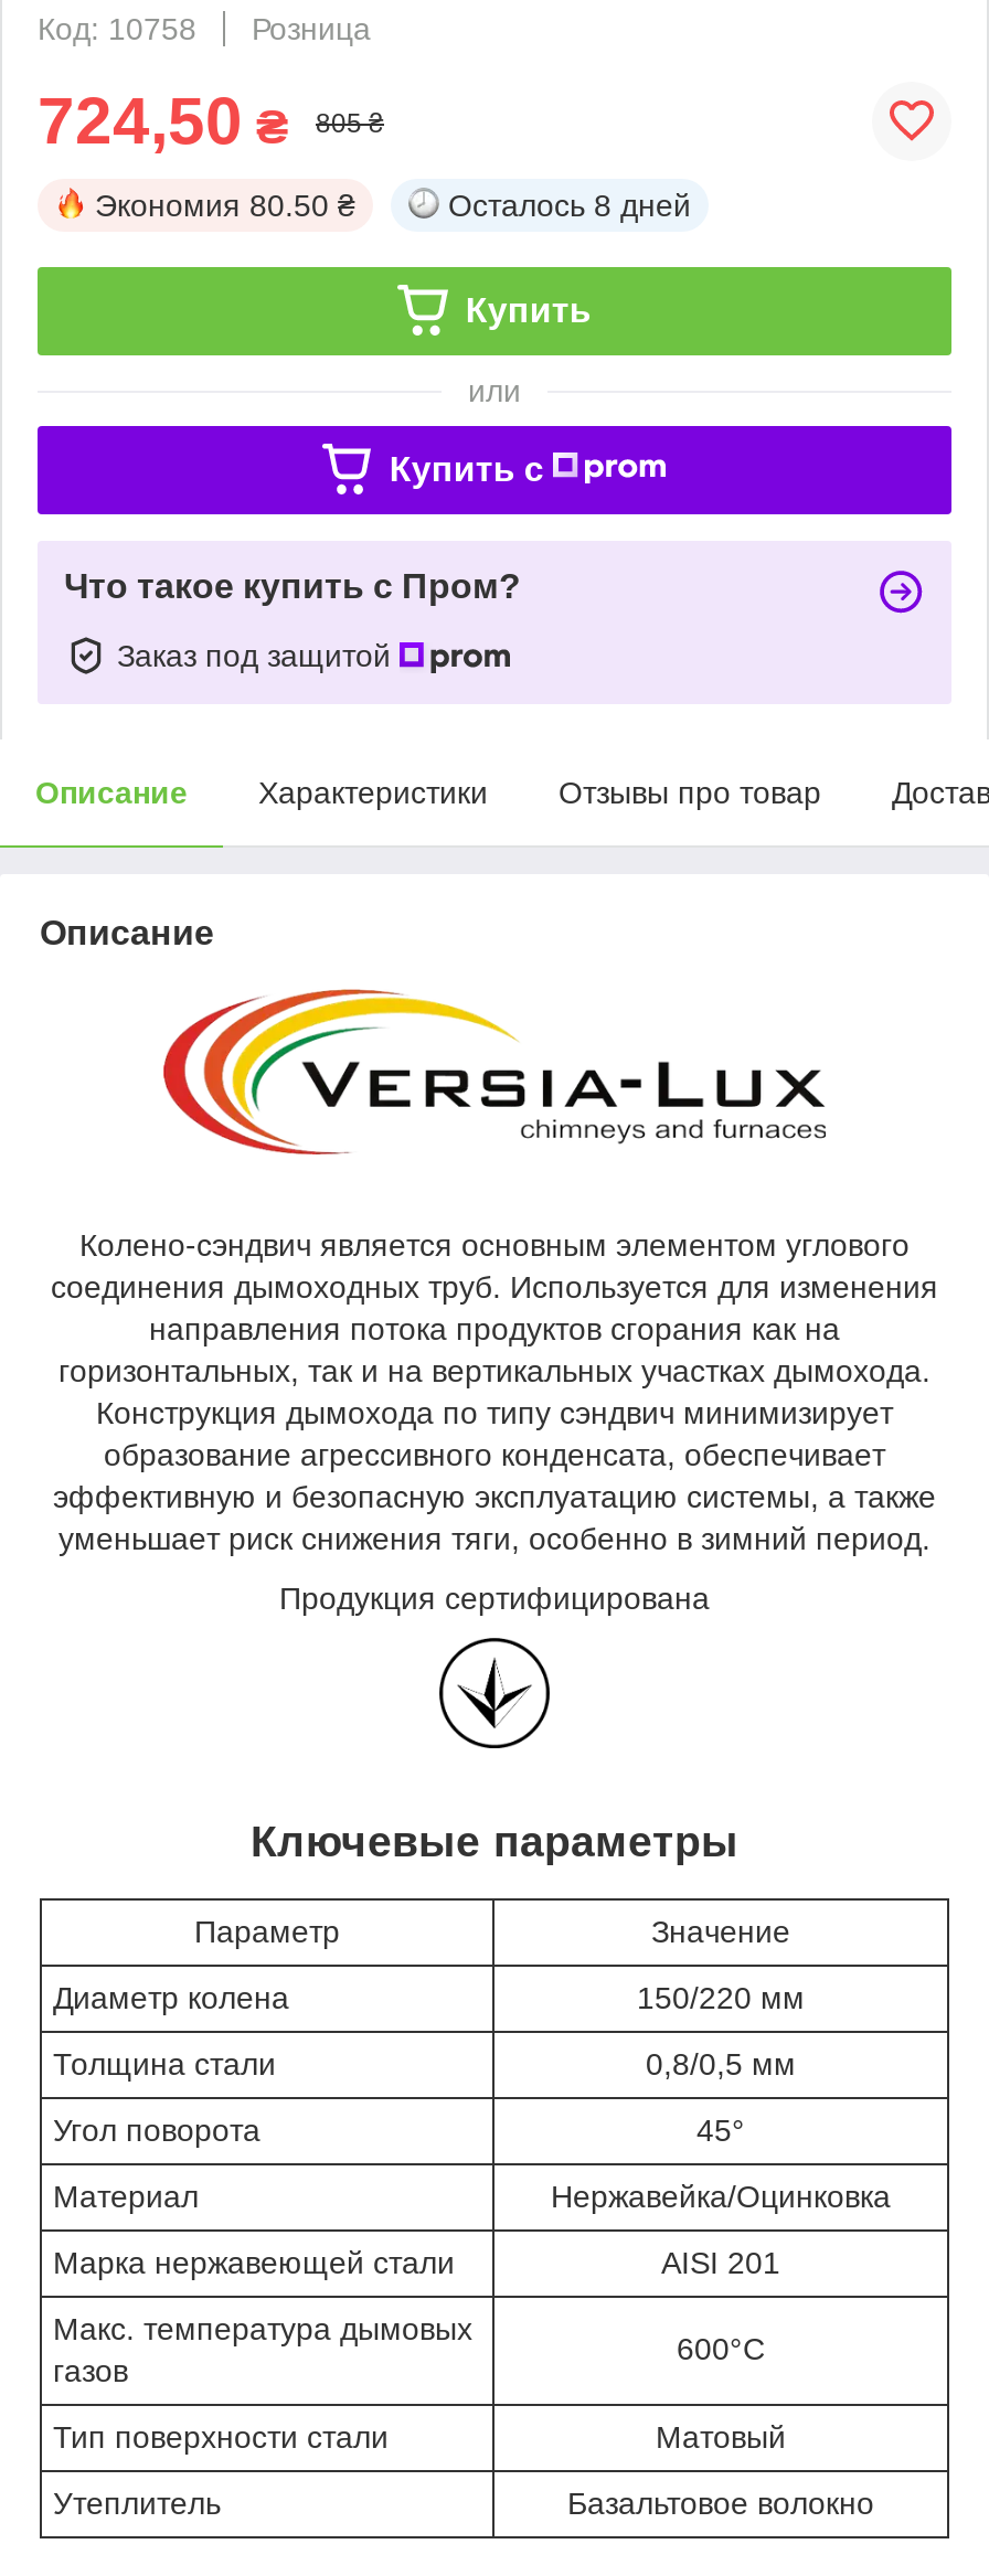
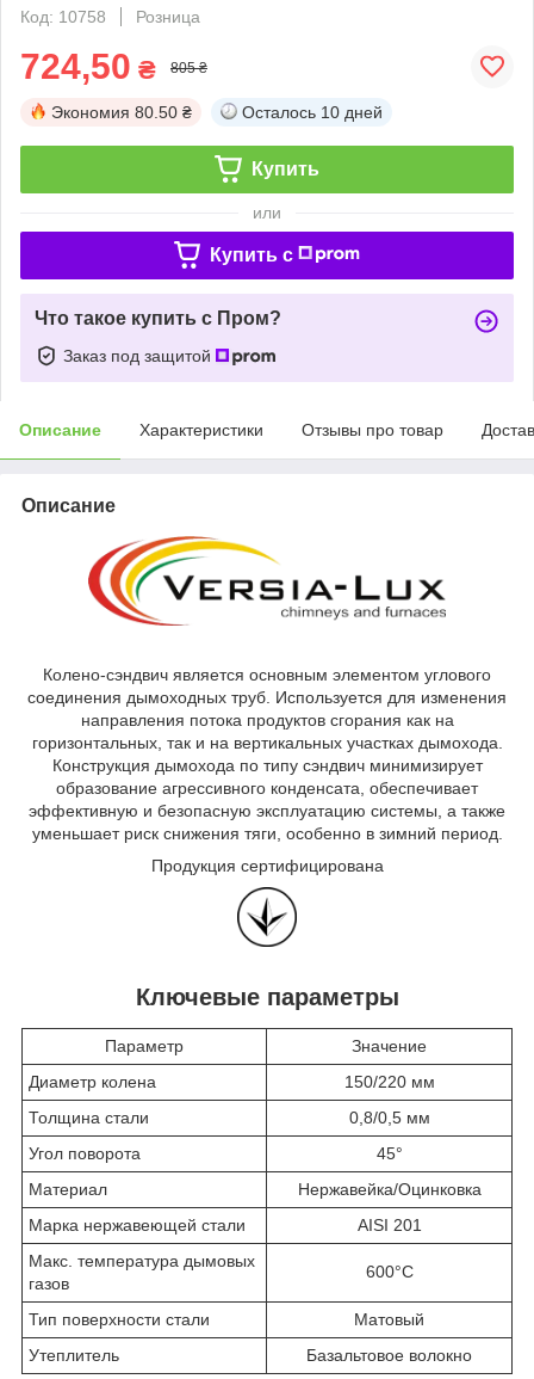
[448,187,691,223] Осталось 8 дней -> [242,102,383,122] Осталось 10 дней

